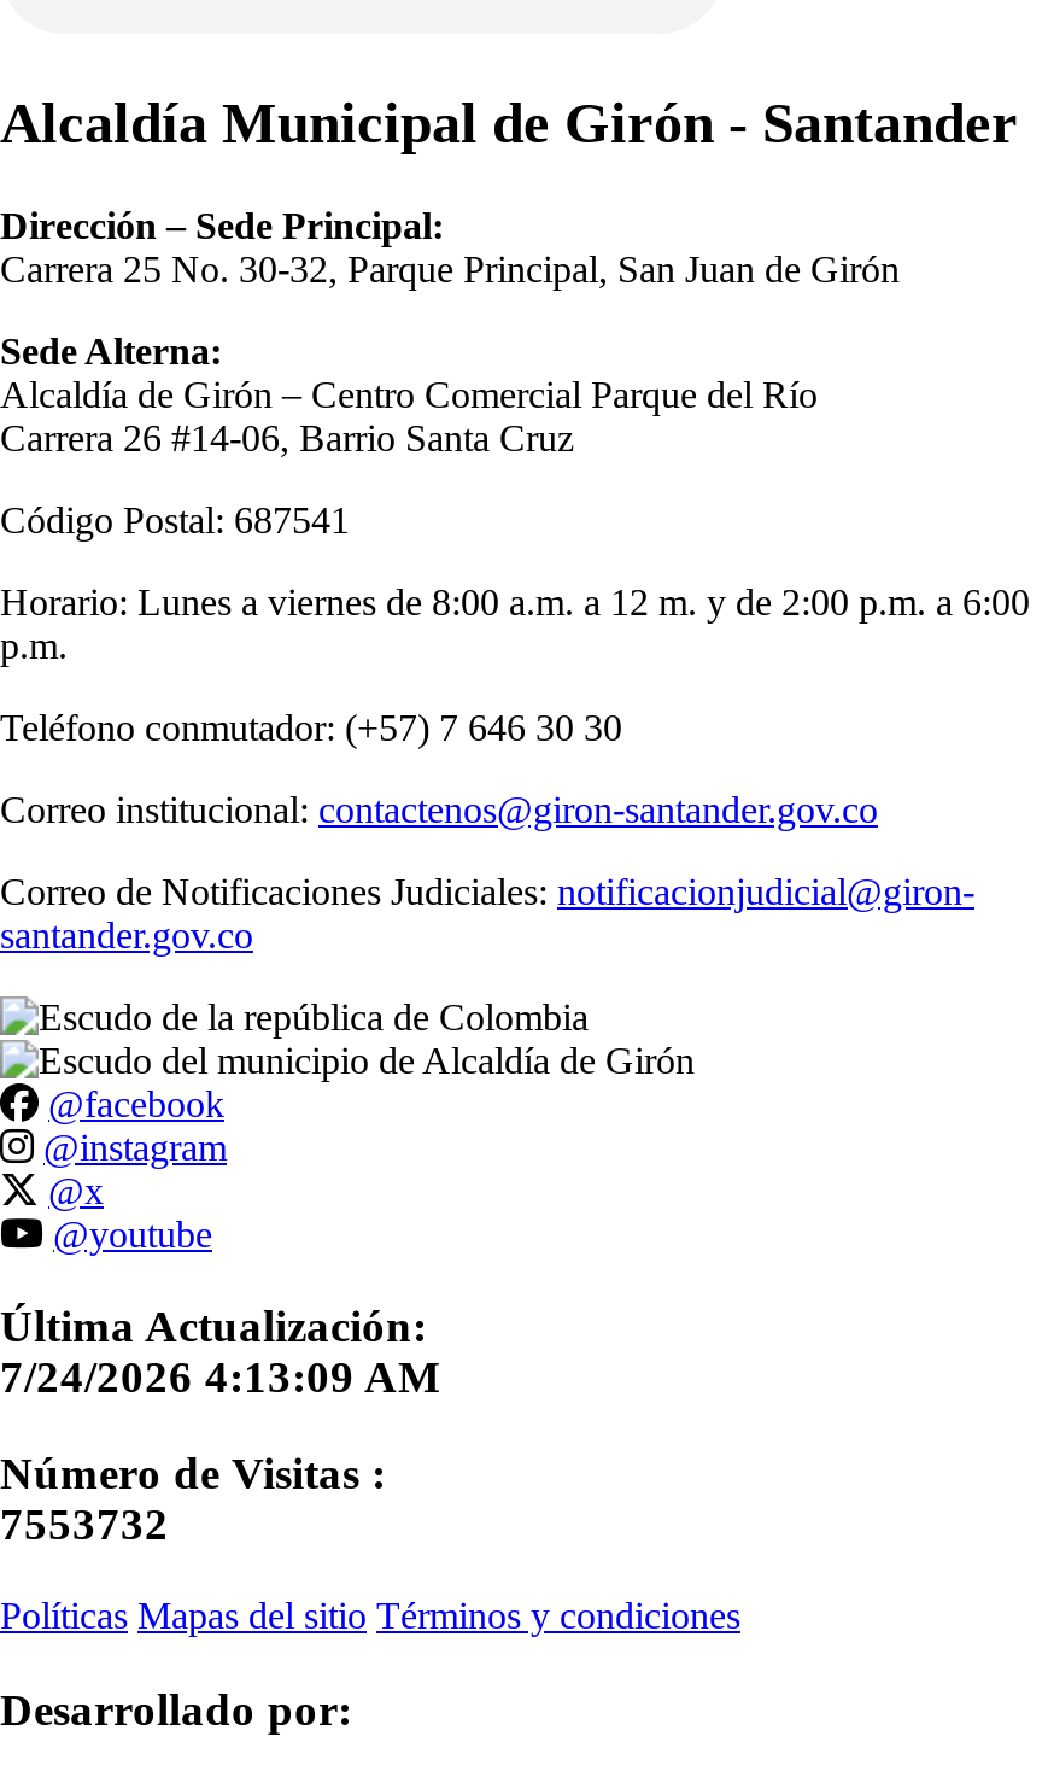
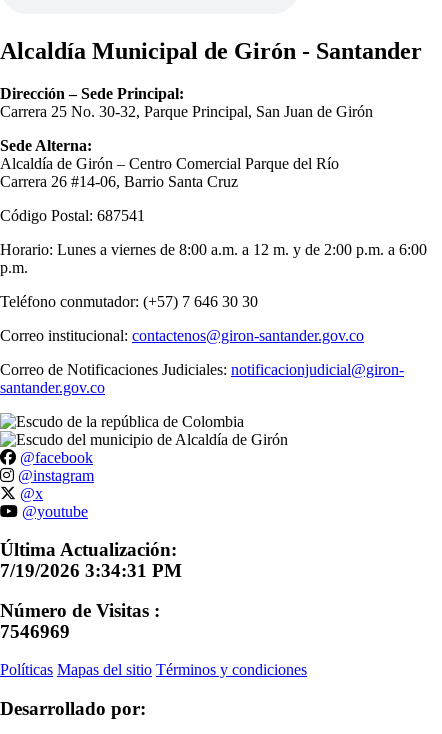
[0,1352,441,1403] 7/24/2026 4:13:09 AM -> [0,560,182,581] 7/19/2026 3:34:31 PM
[0,1499,169,1549] 7553732 -> [0,621,70,642] 7546969

